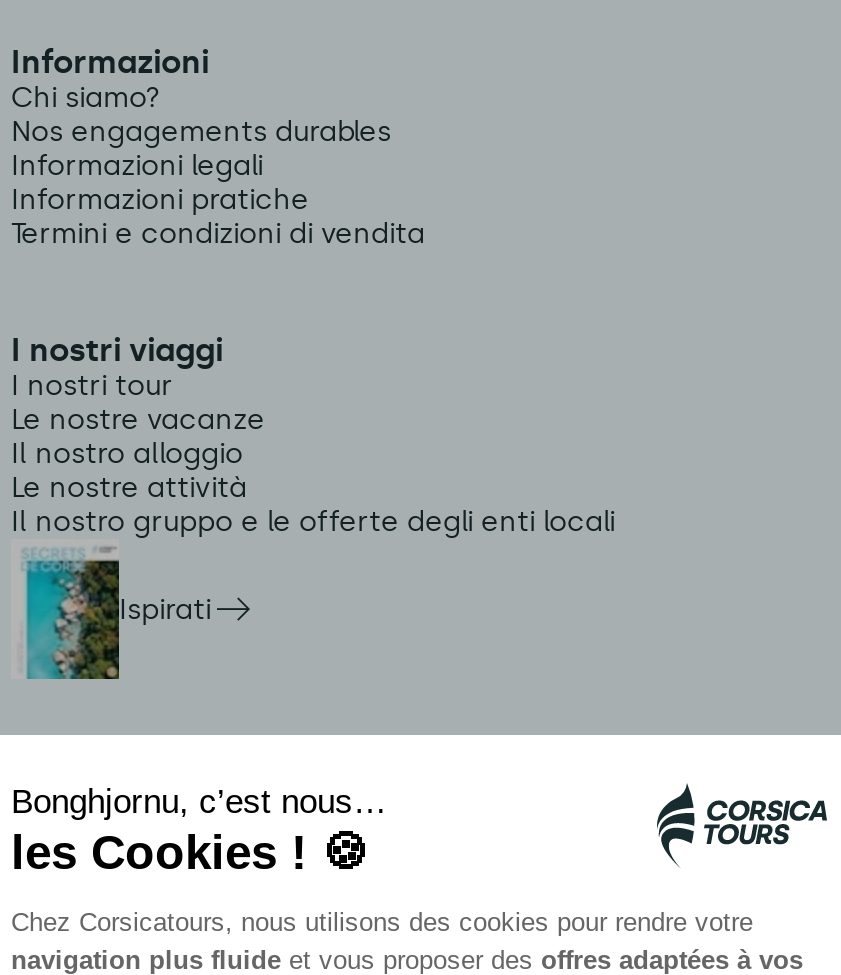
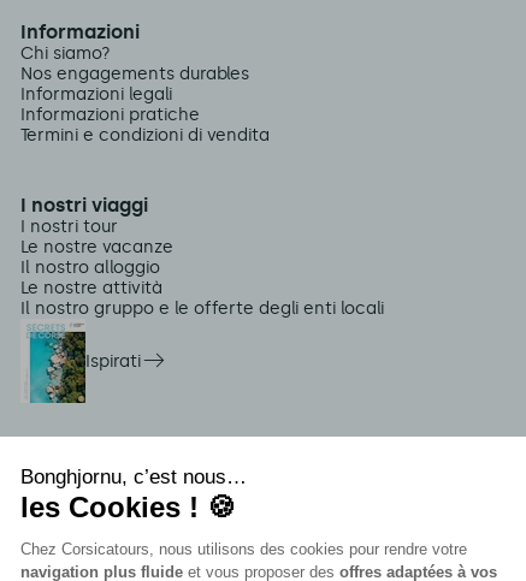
[655,783,829,865] [image] -> none

